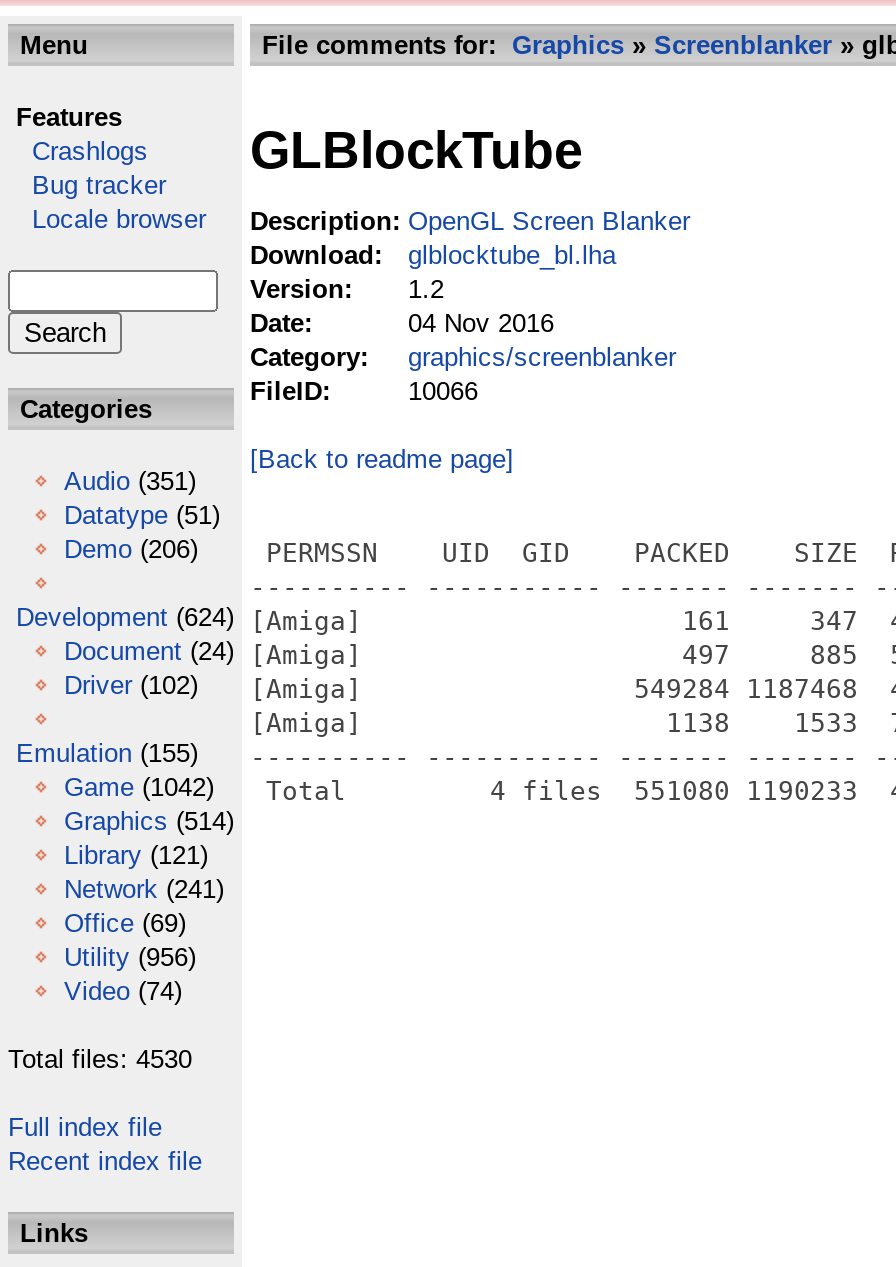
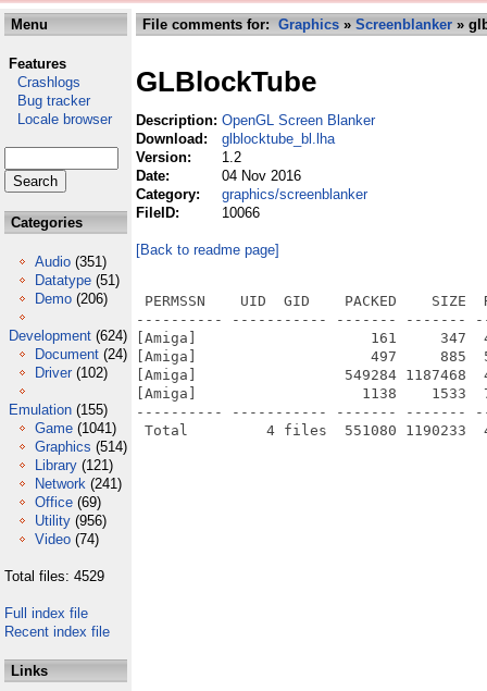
[64,772,214,802] Game (1042) -> [35,420,116,436] Game (1041)
[8,1044,192,1074] Total files: 4530 -> [4,568,104,584] Total files: 4529

